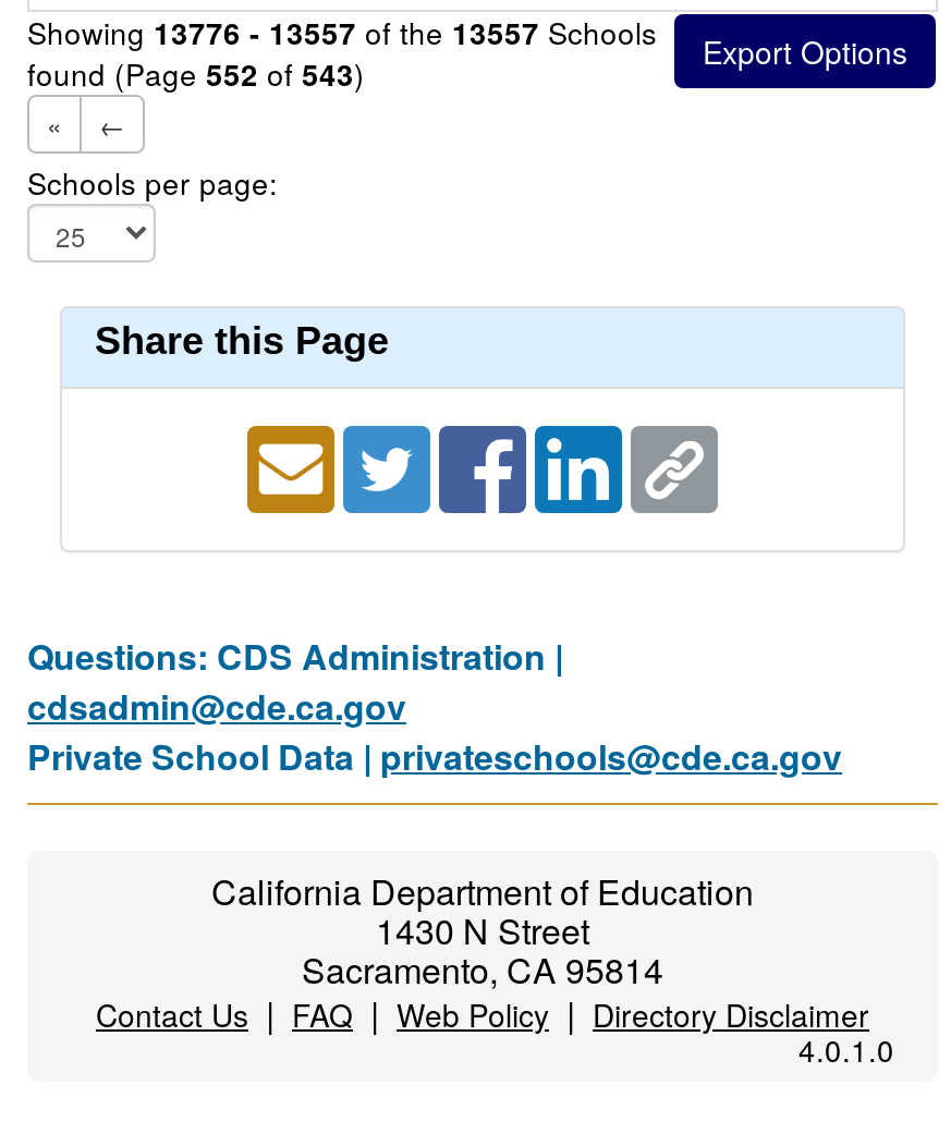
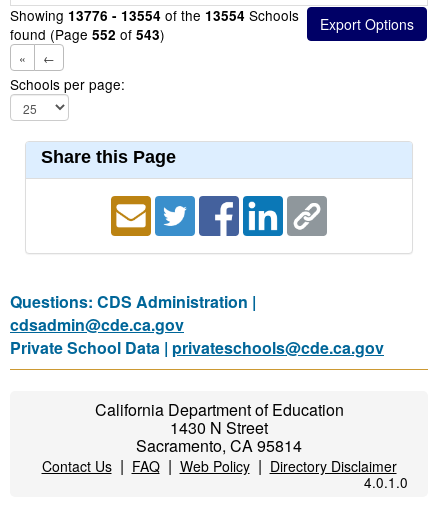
[27,10,657,53] Showing 13776 - 13557 of the 13557 Schools -> [10,5,299,25] Showing 13776 - 13554 of the 13554 Schools

